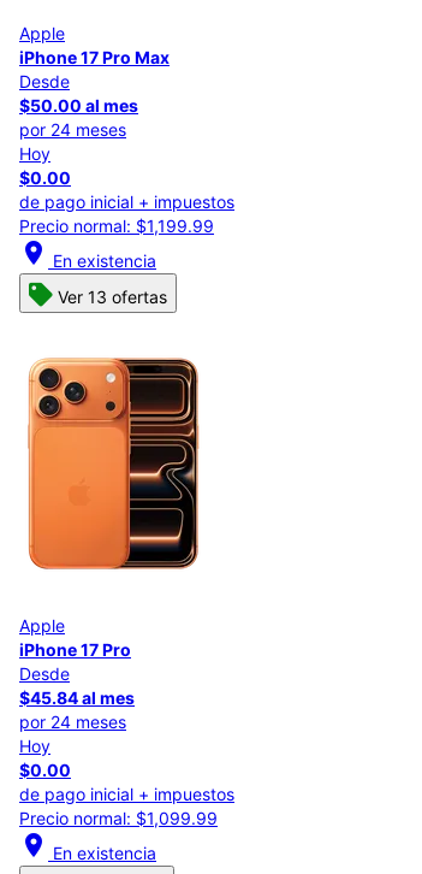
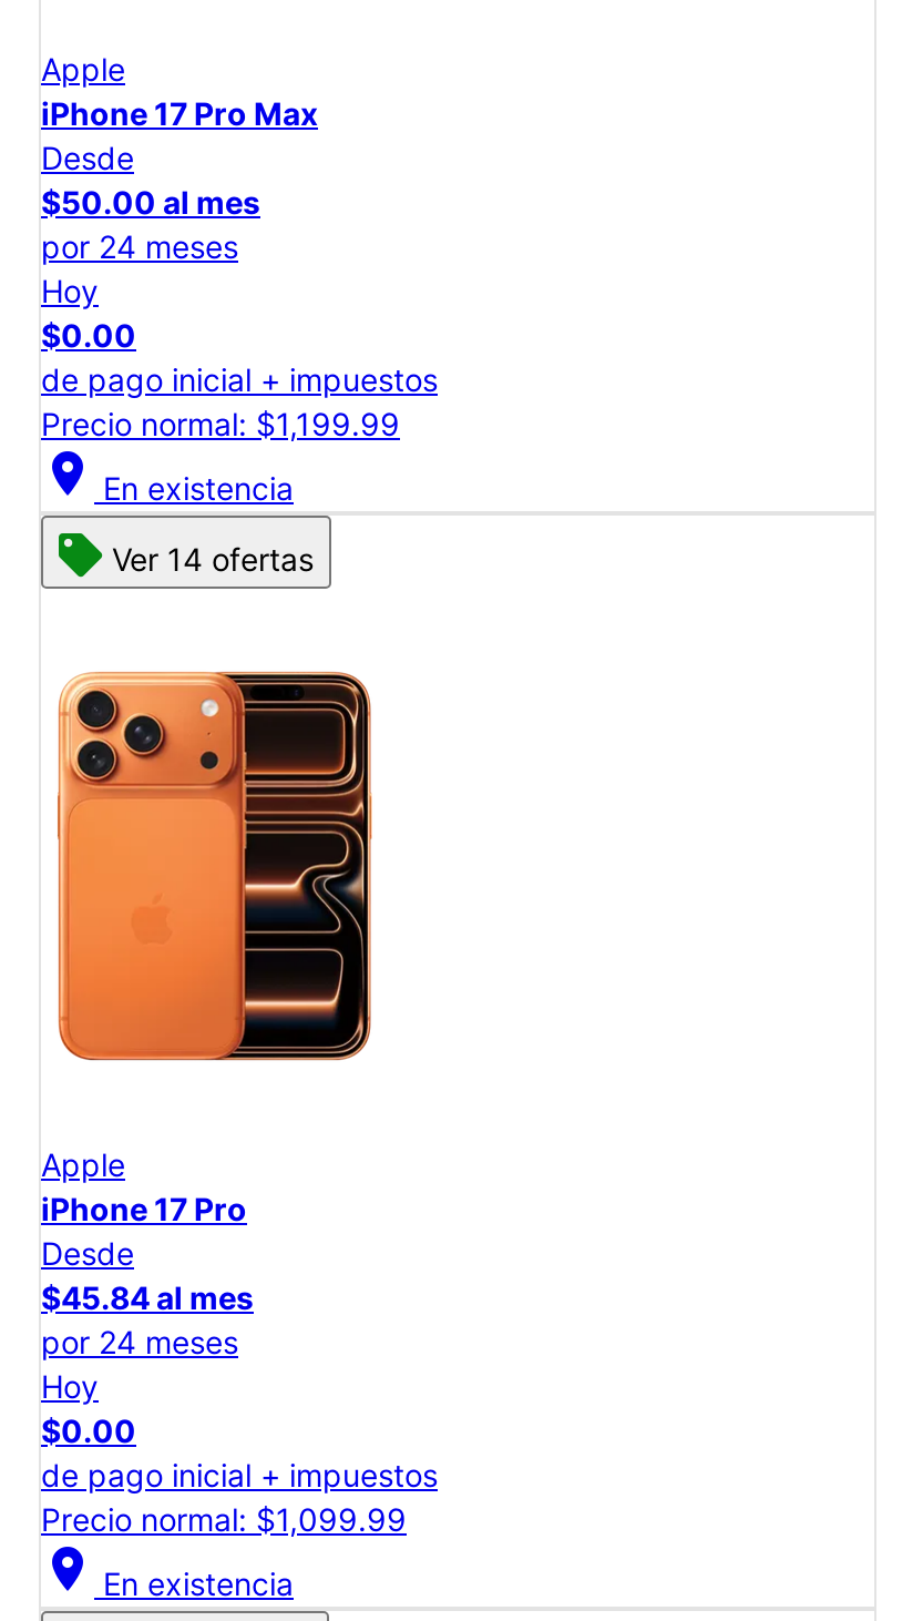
[58,287,167,307] Ver 13 ofertas -> [112,541,314,579] Ver 14 ofertas

